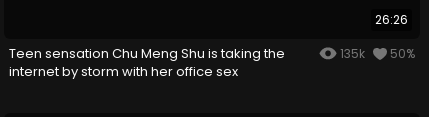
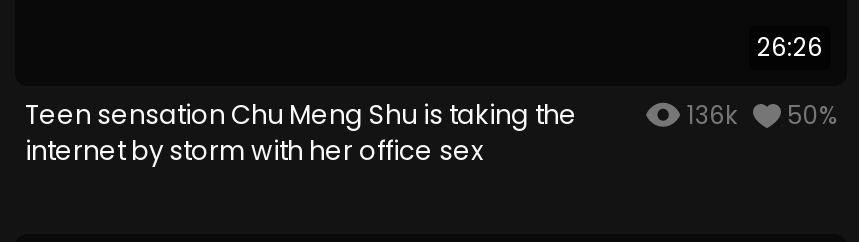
[337,44,415,61] 135k 50% -> [681,97,837,131] 136k 50%

